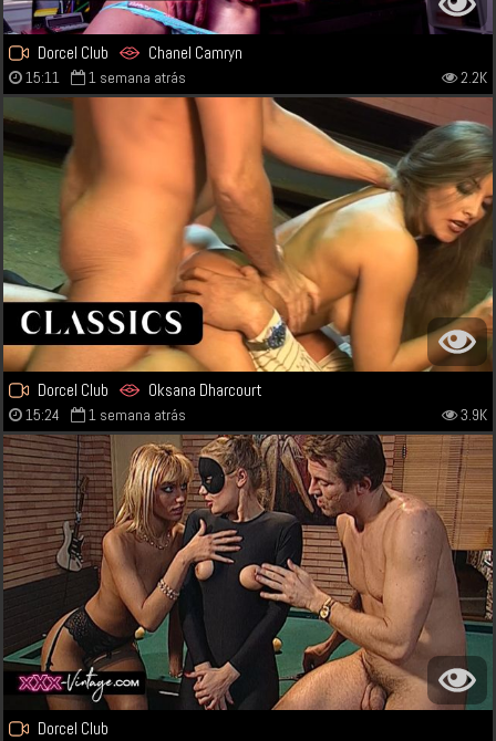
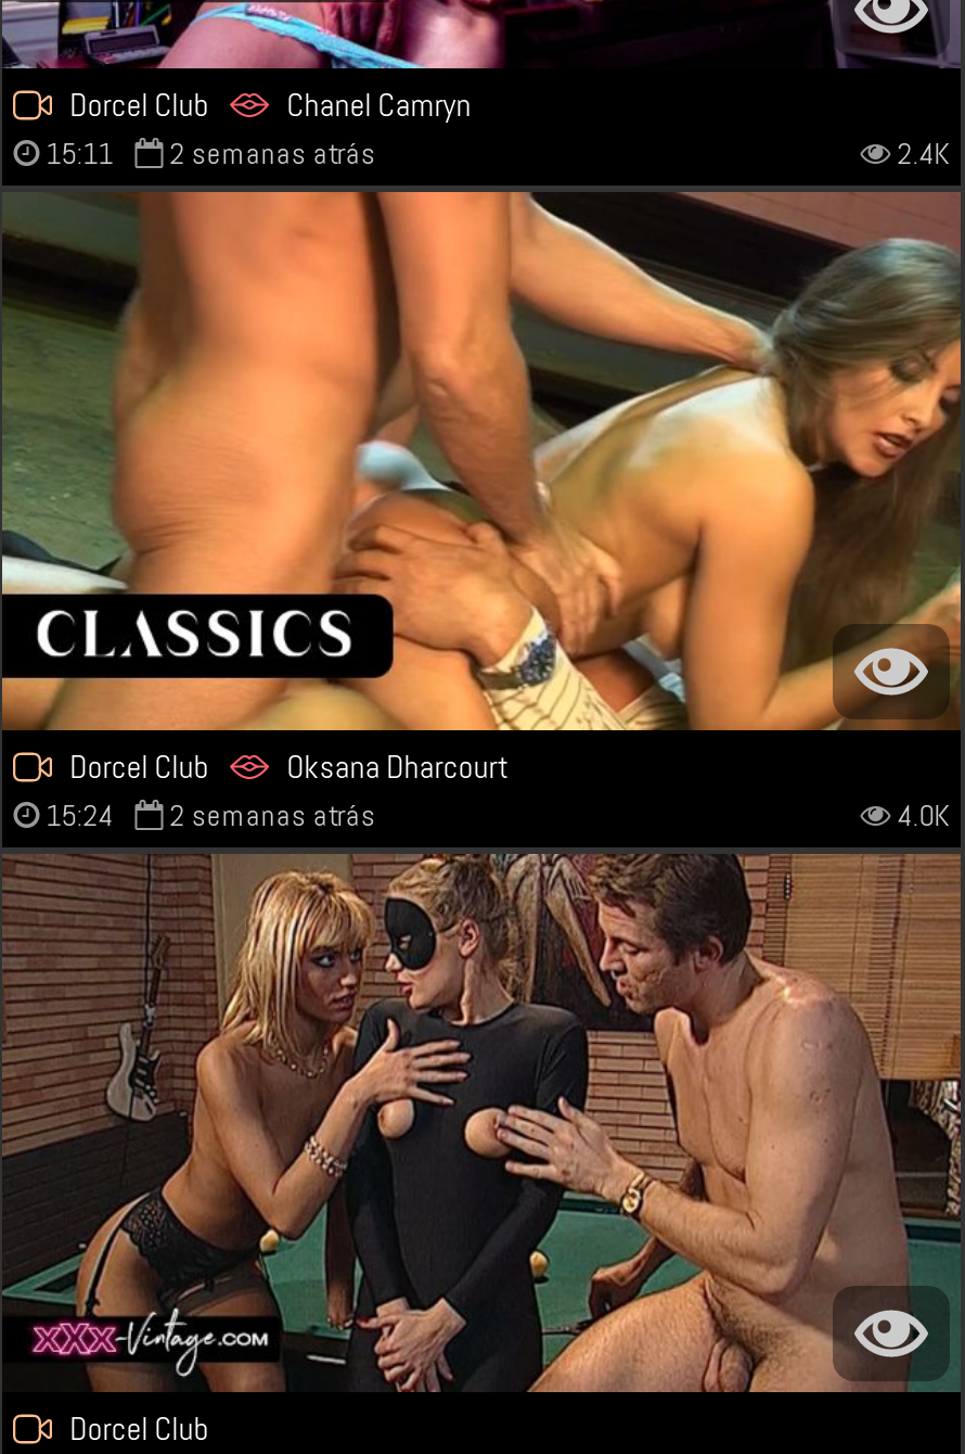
[89,67,487,87] 1 semana atrás | 2.2K -> [170,132,949,171] 2 semanas atrás | 2.4K
[89,405,487,425] 1 semana atrás | 3.9K -> [170,795,949,834] 2 semanas atrás | 4.0K

